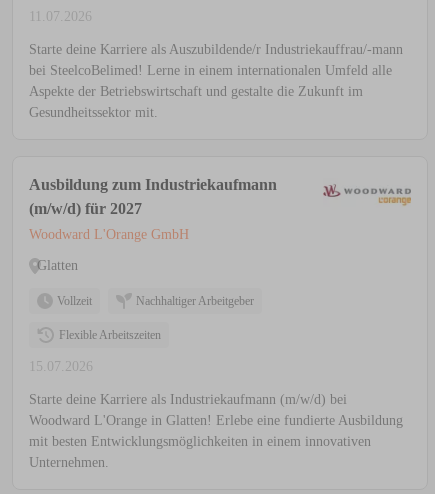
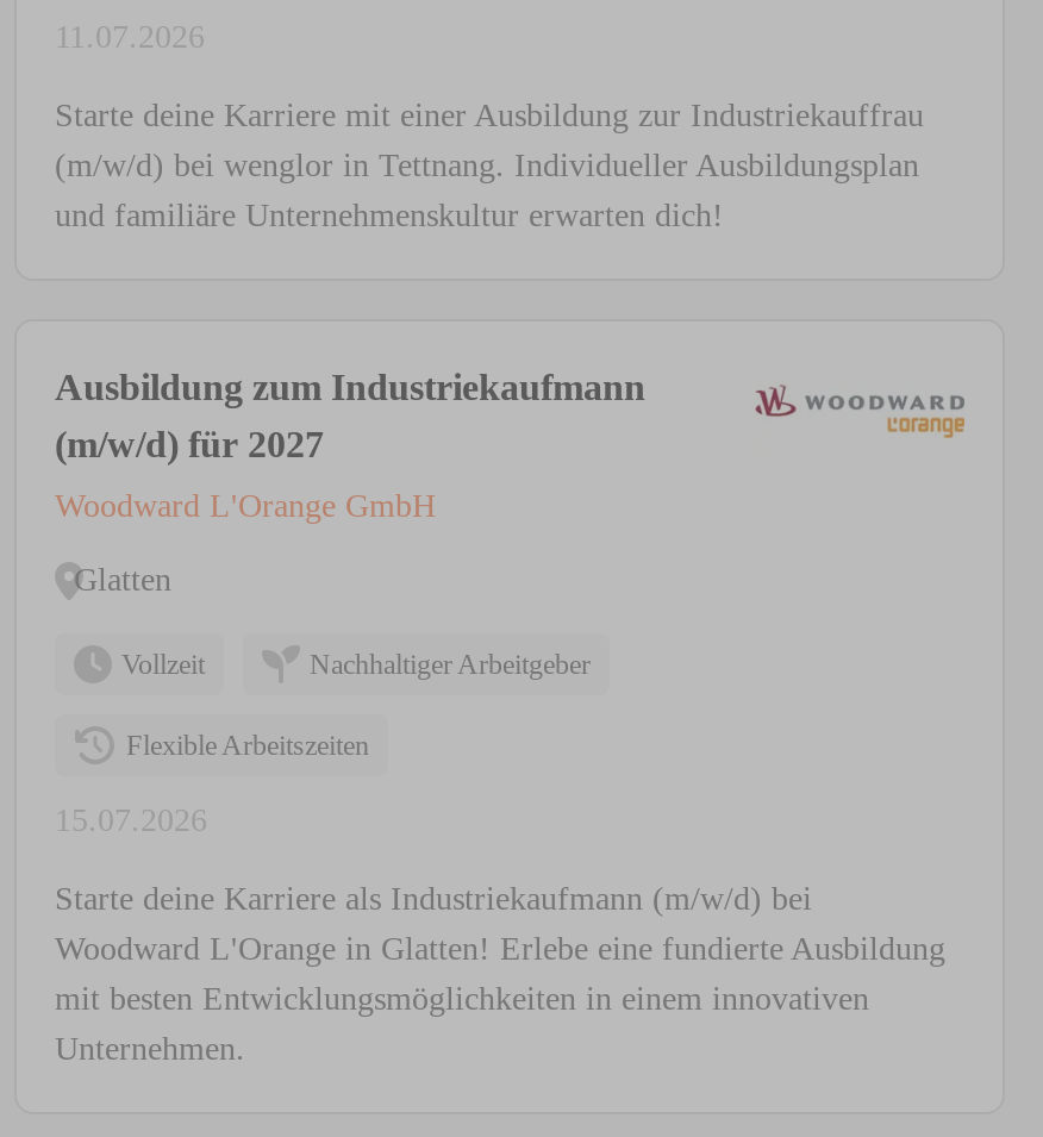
[29,42,403,120] Starte deine Karriere als Auszubildende/r Industriekauffrau/-mann | bei SteelcoBelimed! Lerne in einem internationalen Umfeld alle | Aspekte der Betriebswirtschaft und gestalte die Zukunft im | Gesundheitssektor mit. -> [55,98,924,233] Starte deine Karriere mit einer Ausbildung zur Industriekauffrau | (m/w/d) bei wenglor in Tettnang. Individueller Ausbildungsplan | und familiäre Unternehmenskultur erwarten dich!

